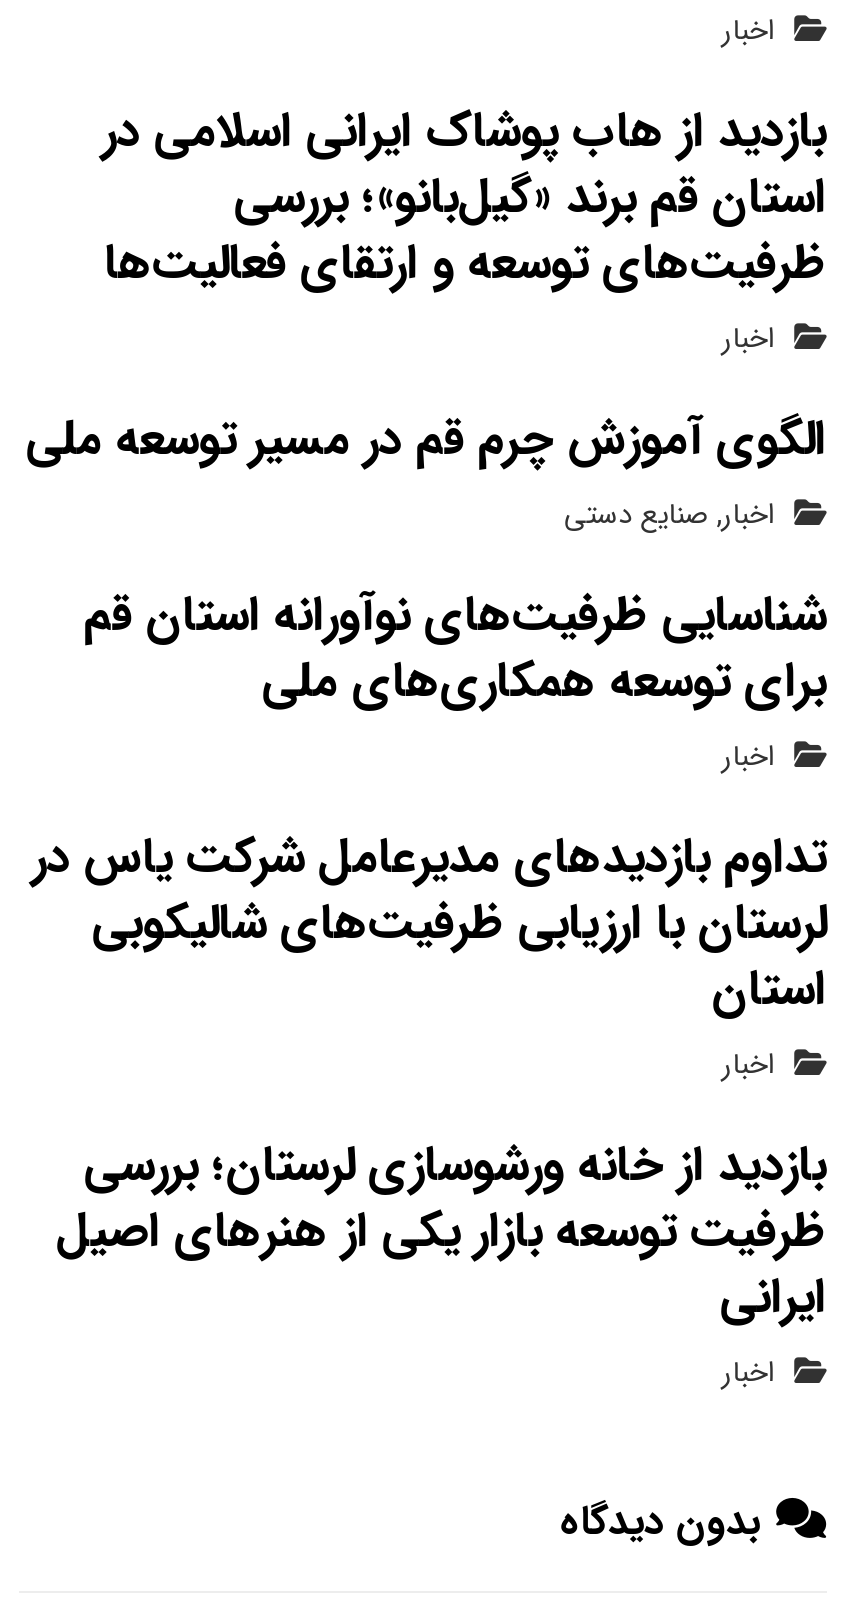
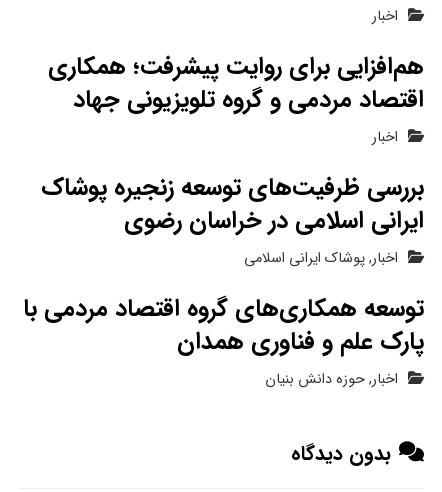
[102,95,826,303] بازدید از هاب پوشاک ایرانی اسلامی در | استان قم برند «گیل‌بانو»؛ بررسی | ظرفیت‌های توسعه و ارتقای فعالیت‌ها -> [48,48,424,119] هم‌افزایی برای روایت پیشرفت؛ همکاری | اقتصاد مردمی و گروه تلویزیونی جهاد
[26,403,826,1397] الگوی آموزش چرم قم در مسیر توسعه ملی | اخبار, صنایع دستی | شناسایی ظرفیت‌های نوآورانه استان قم | برای توسعه همکاری‌های ملی | اخبار | تداوم بازدیدهای مدیرعامل شرکت یاس در | لرستان با ارزیابی ظرفیت‌های شالیکوبی | استان | اخبار | بازدید از خانه ورشوسازی لرستان؛ بررسی | ظرفیت توسعه بازار یکی از هنرهای اصیل | ایرانی | اخبار -> [23,169,424,391] بررسی ظرفیت‌های توسعه زنجیره پوشاک | ایرانی اسلامی در خراسان رضوی | اخبار, پوشاک ایرانی اسلامی | توسعه همکاری‌های گروه اقتصاد مردمی با | پارک علم و فناوری همدان | اخبار, حوزه دانش بنیان

